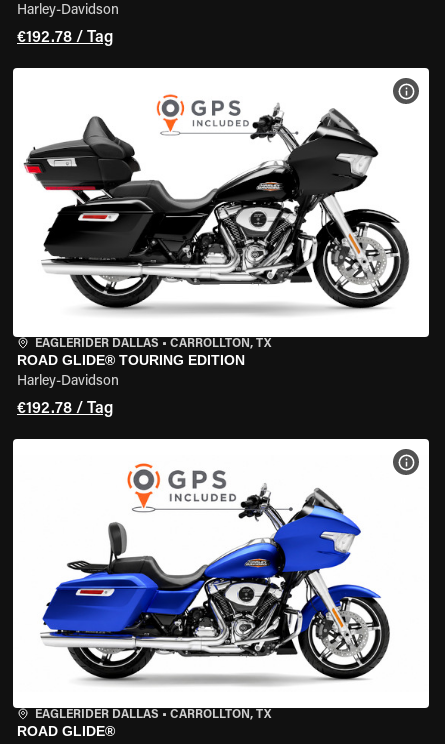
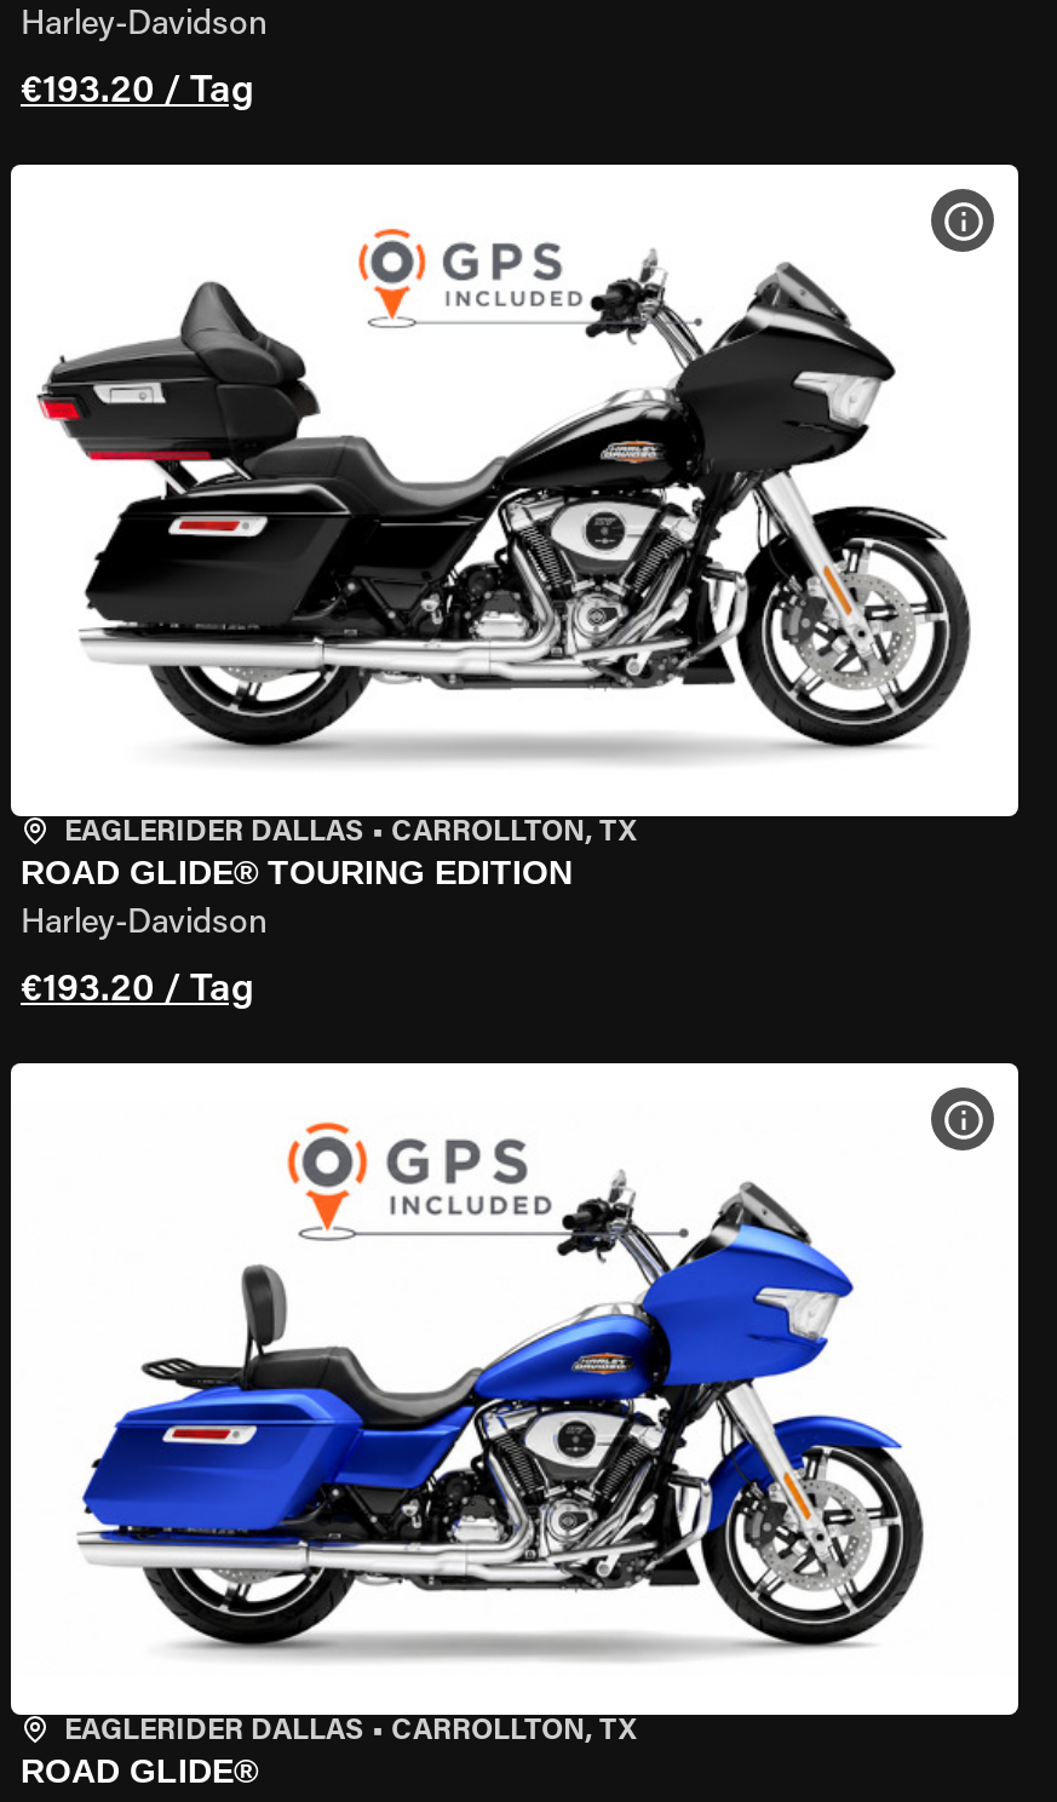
[17,30,113,46] €192.78 / Tag -> [21,73,253,111] €193.20 / Tag
[17,401,113,417] €192.78 / Tag -> [21,971,253,1010] €193.20 / Tag

